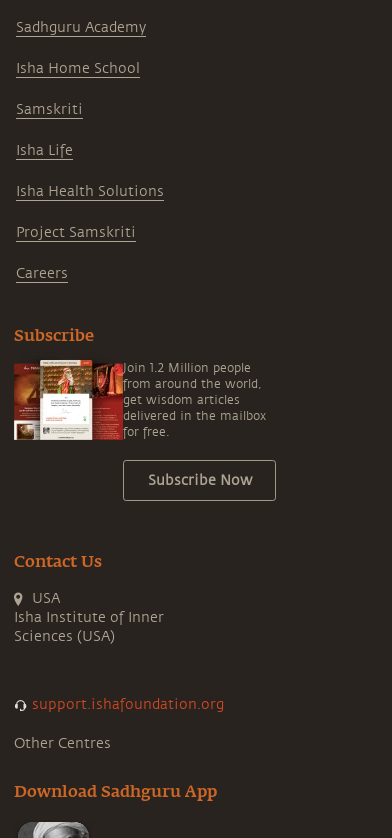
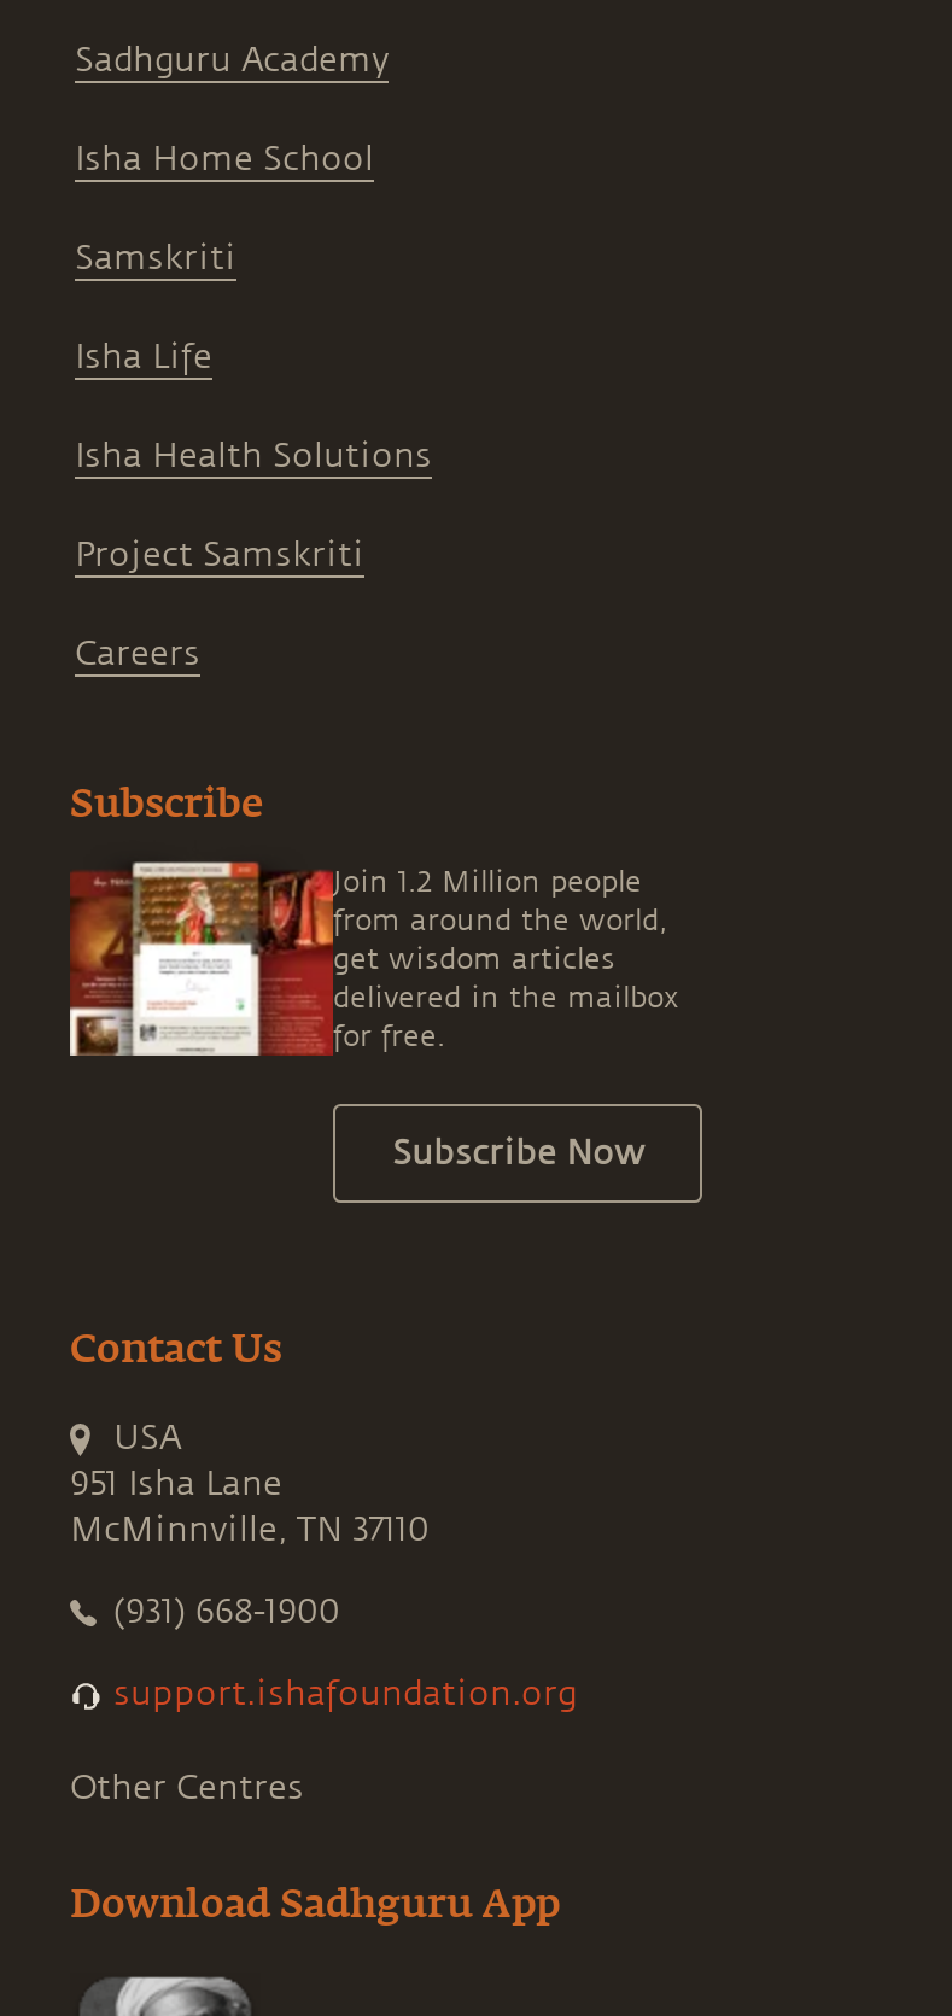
[14,610,164,644] Isha Institute of Inner | Sciences (USA) -> [70,1467,430,1631] 951 Isha Lane | McMinnville, TN 37110 | (931) 668-1900

